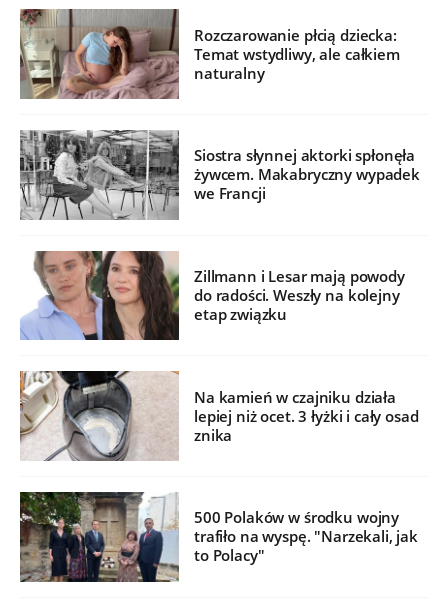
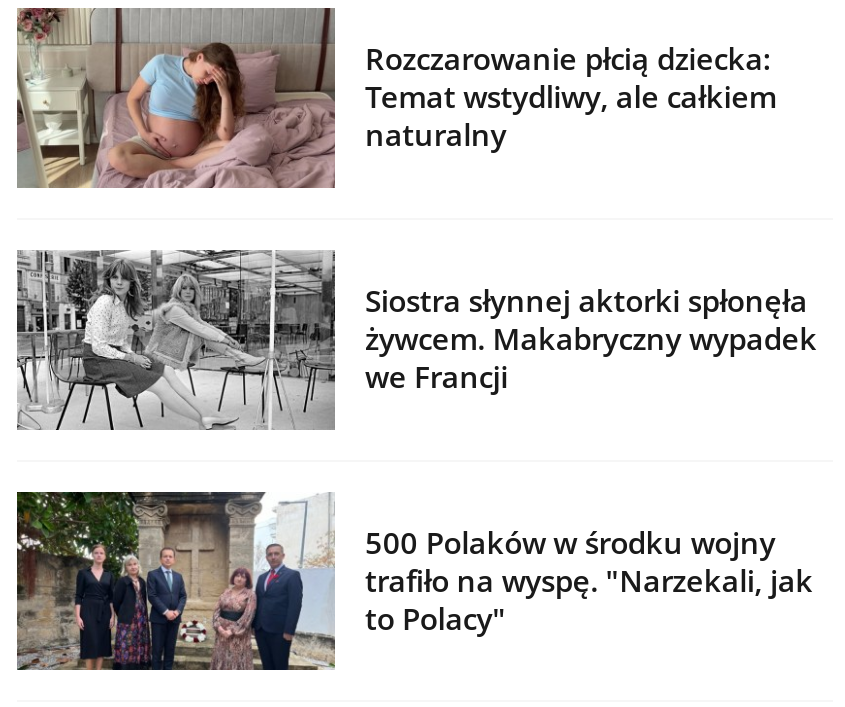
[20,251,405,341] [image] | Zillmann i Lesar mają powody | do radości. Weszły na kolejny | etap związku -> none
[19,370,419,461] [image] | Na kamień w czajniku działa | lepiej niż ocet. 3 łyżki i cały osad | znika -> none

